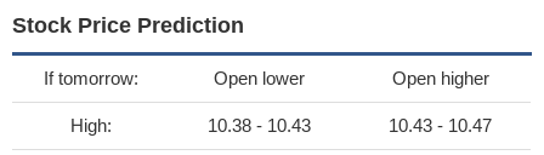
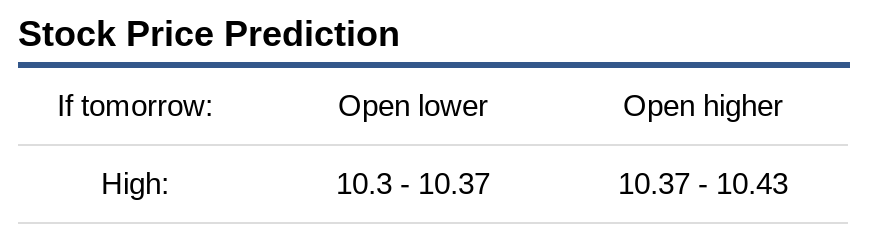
[208,115,311,136] 10.38 - 10.43 -> [336,166,490,200] 10.3 - 10.37
[389,115,492,136] 10.43 - 10.47 -> [618,166,788,200] 10.37 - 10.43

